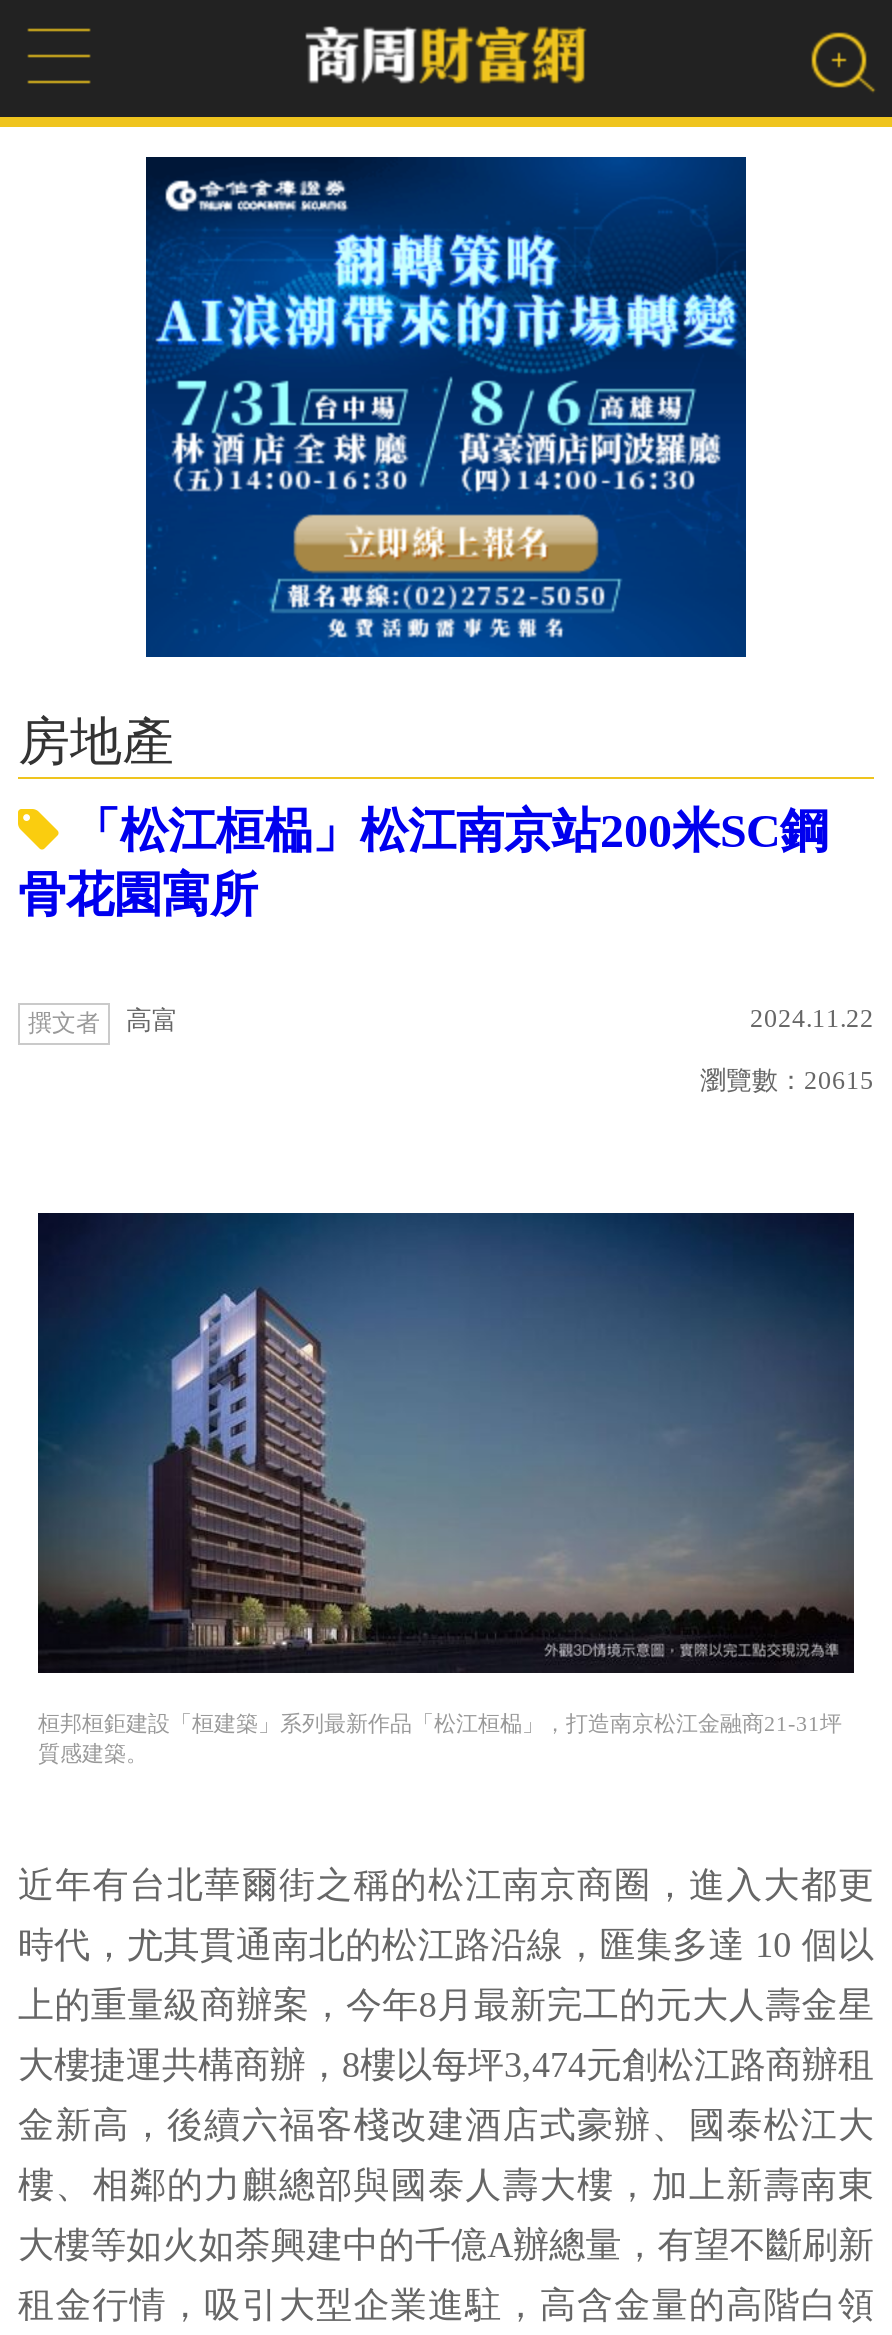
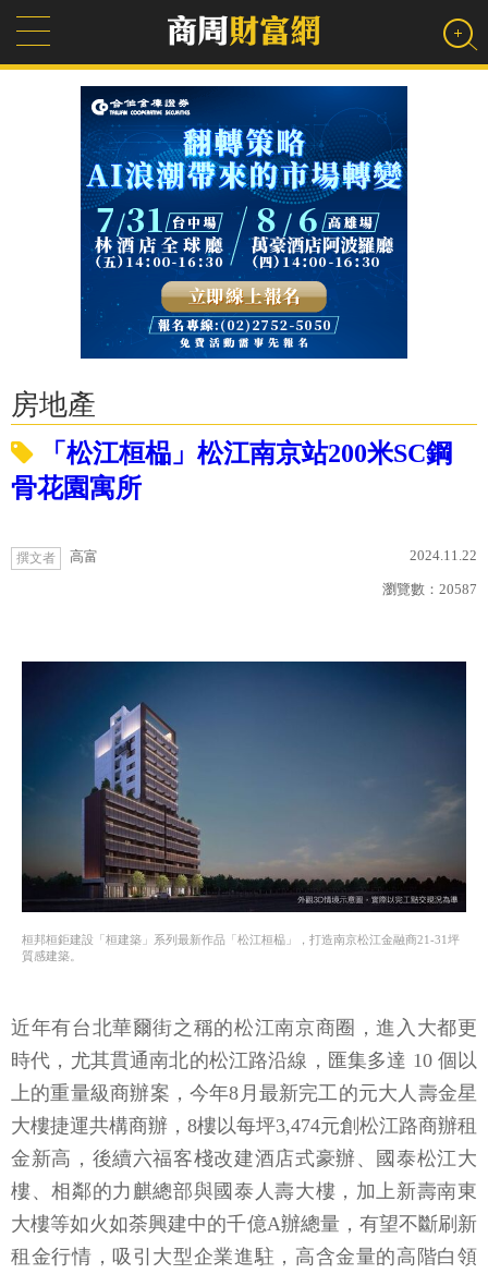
[700,1065,874,1095] 瀏覽數：20615 -> [382,581,477,597] 瀏覽數：20587

